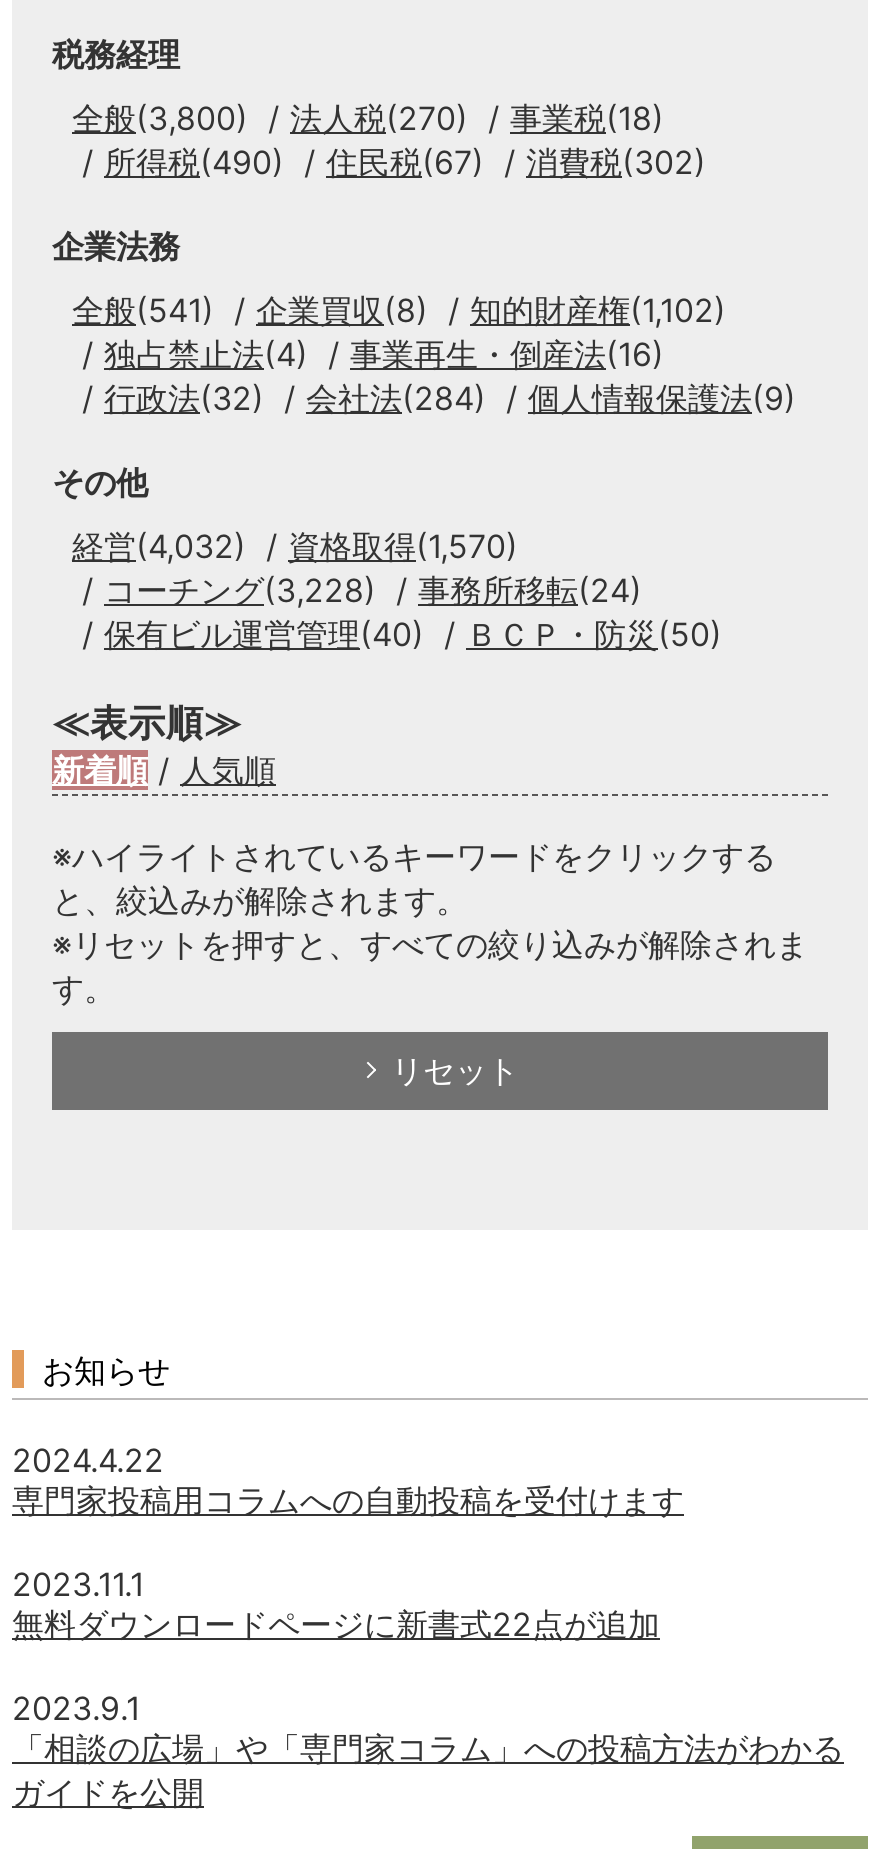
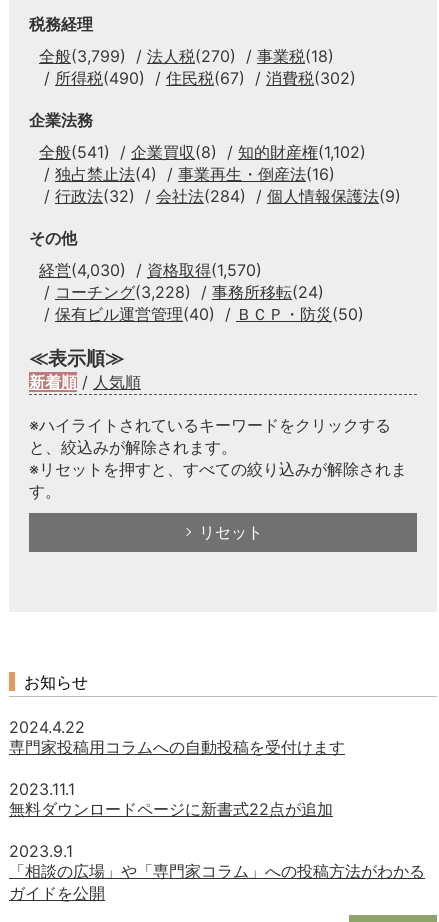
[72,98,664,138] 全般(3,800) 法人税(270) 事業税(18) -> [39,46,334,66] 全般(3,799) 法人税(270) 事業税(18)
[72,526,518,566] 経営(4,032) 資格取得(1,570) -> [39,260,262,280] 経営(4,030) 資格取得(1,570)

